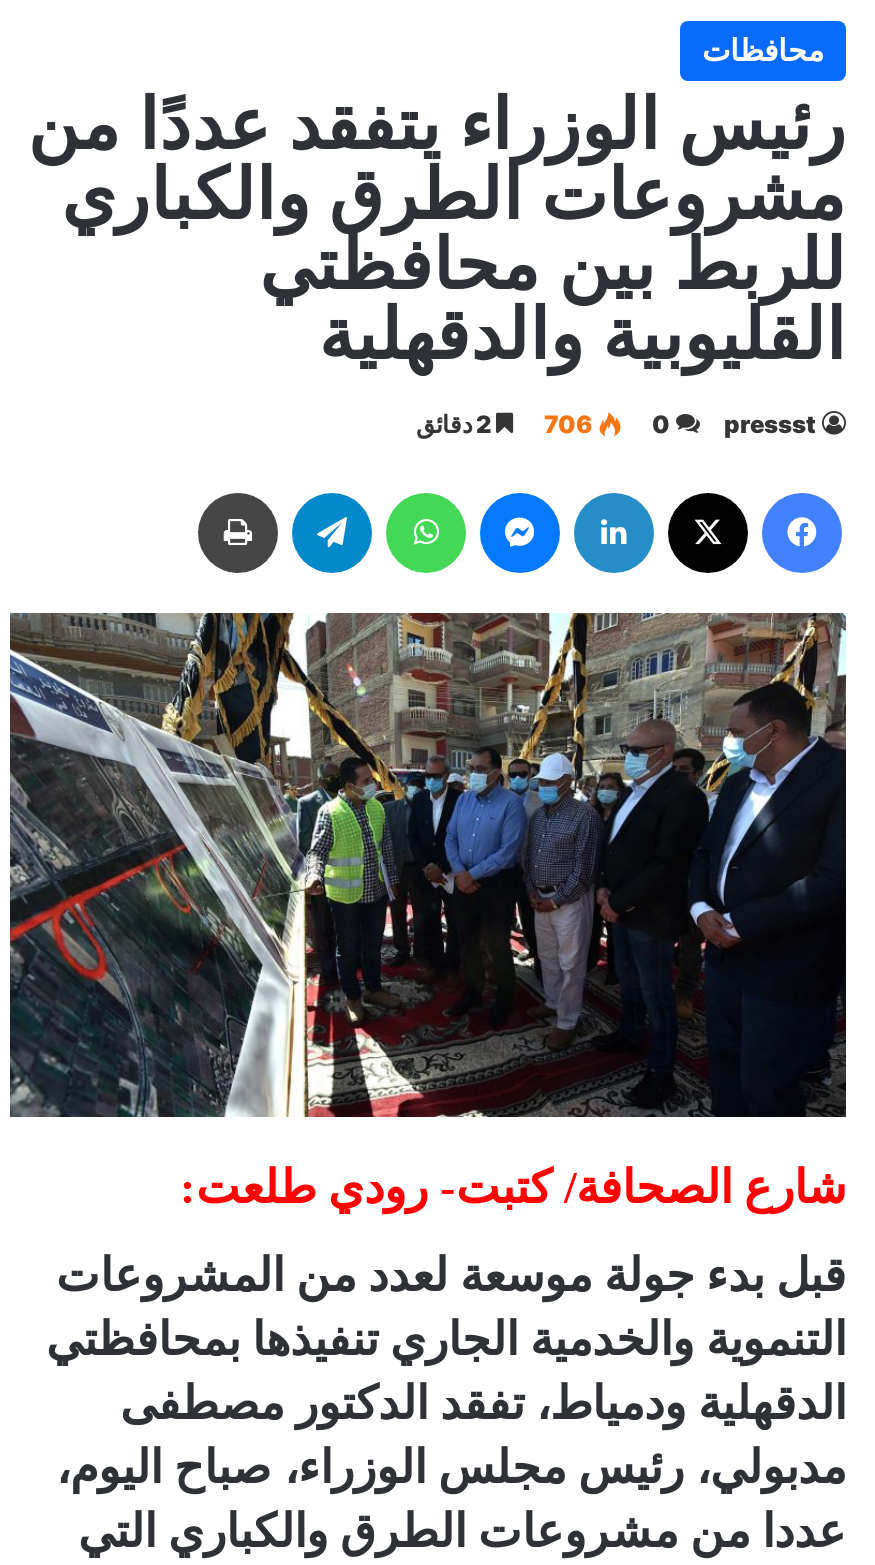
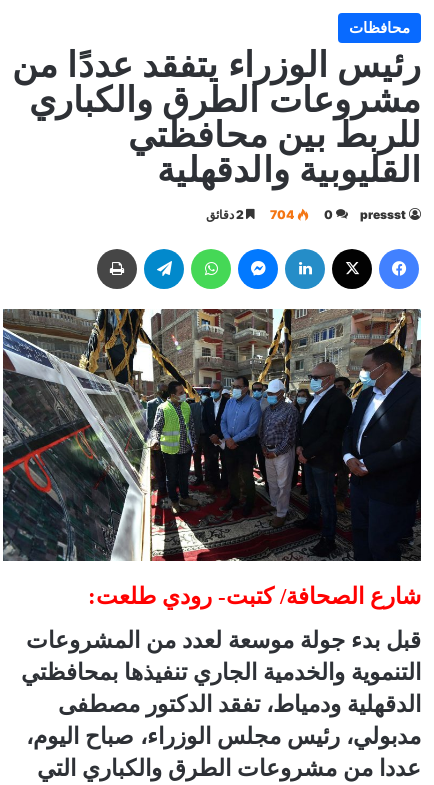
[544,410,816,440] 706 0 pressst -> [270,207,406,222] 704 0 pressst

